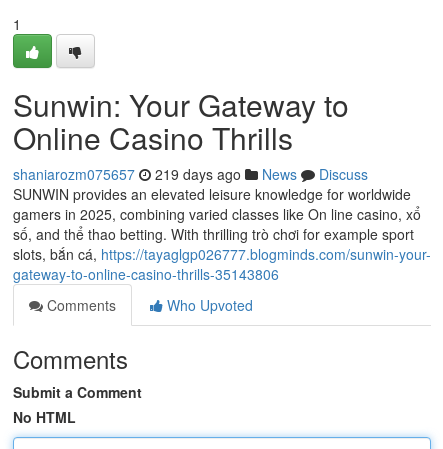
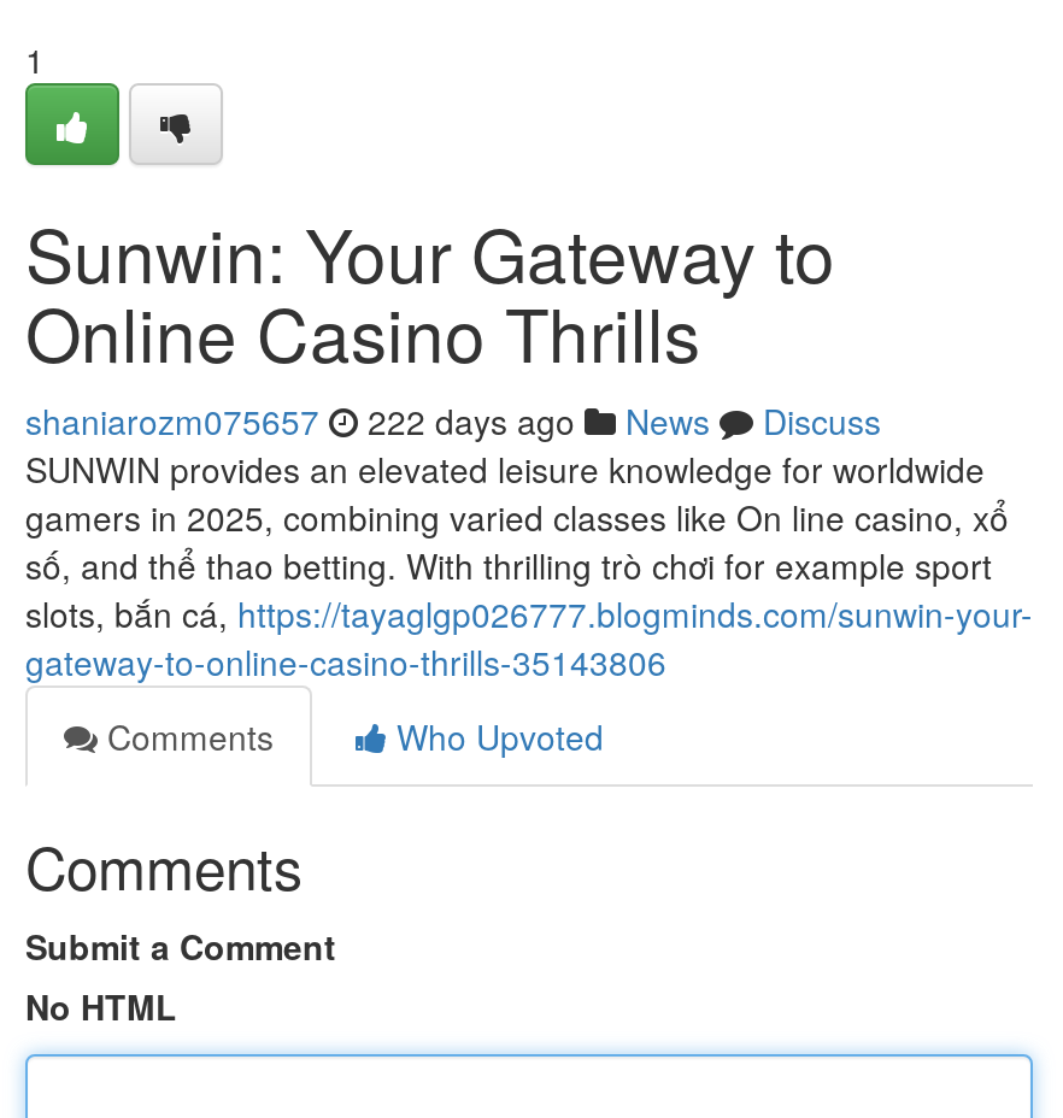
[13,164,368,184] shaniarozm075657 219 days ago News Discuss -> [25,396,881,445] shaniarozm075657 222 days ago News Discuss

